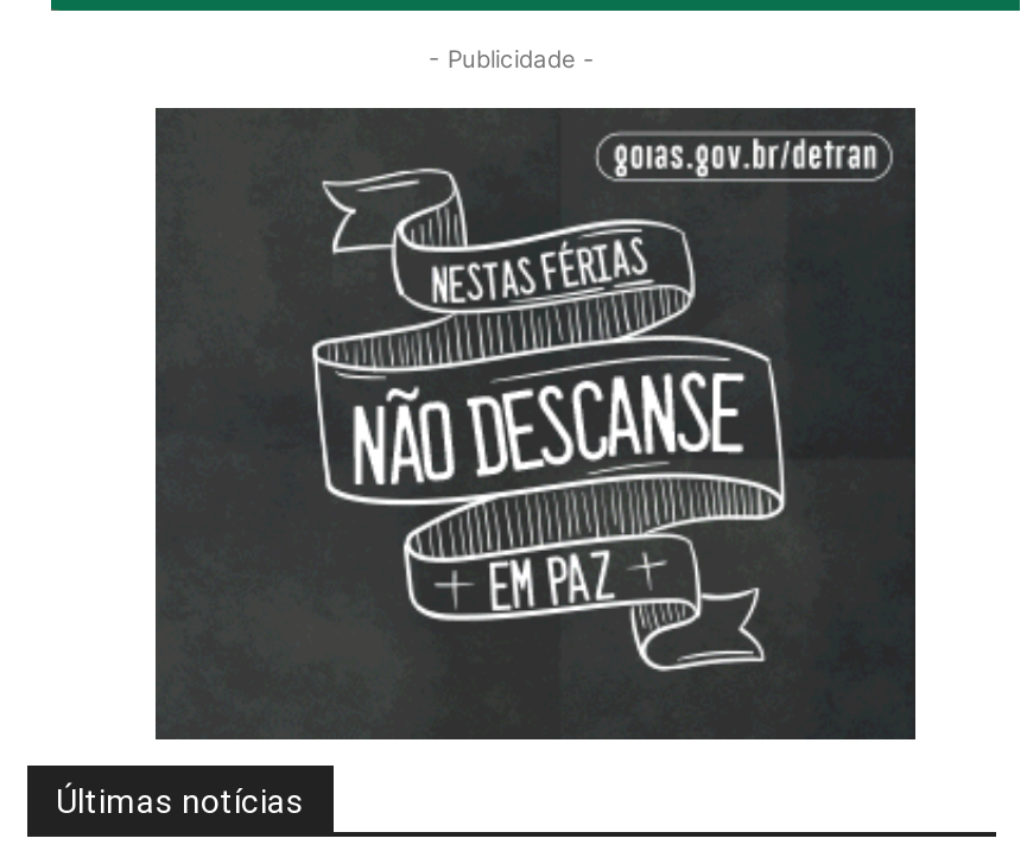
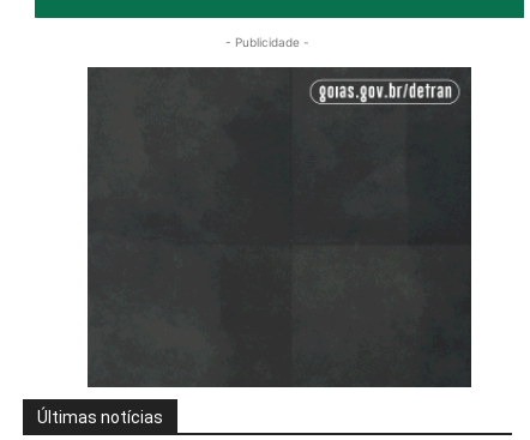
[310,166,787,674] [image] -> none

